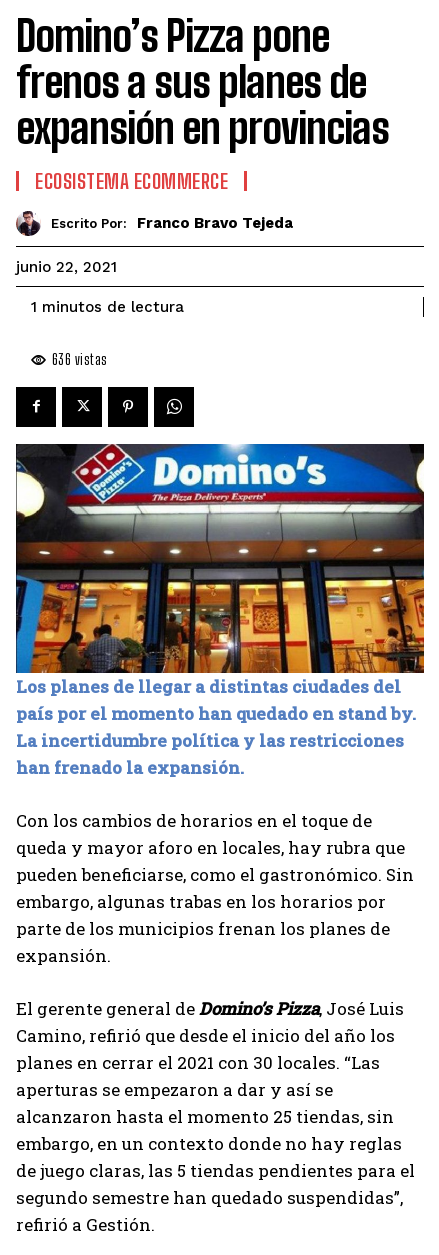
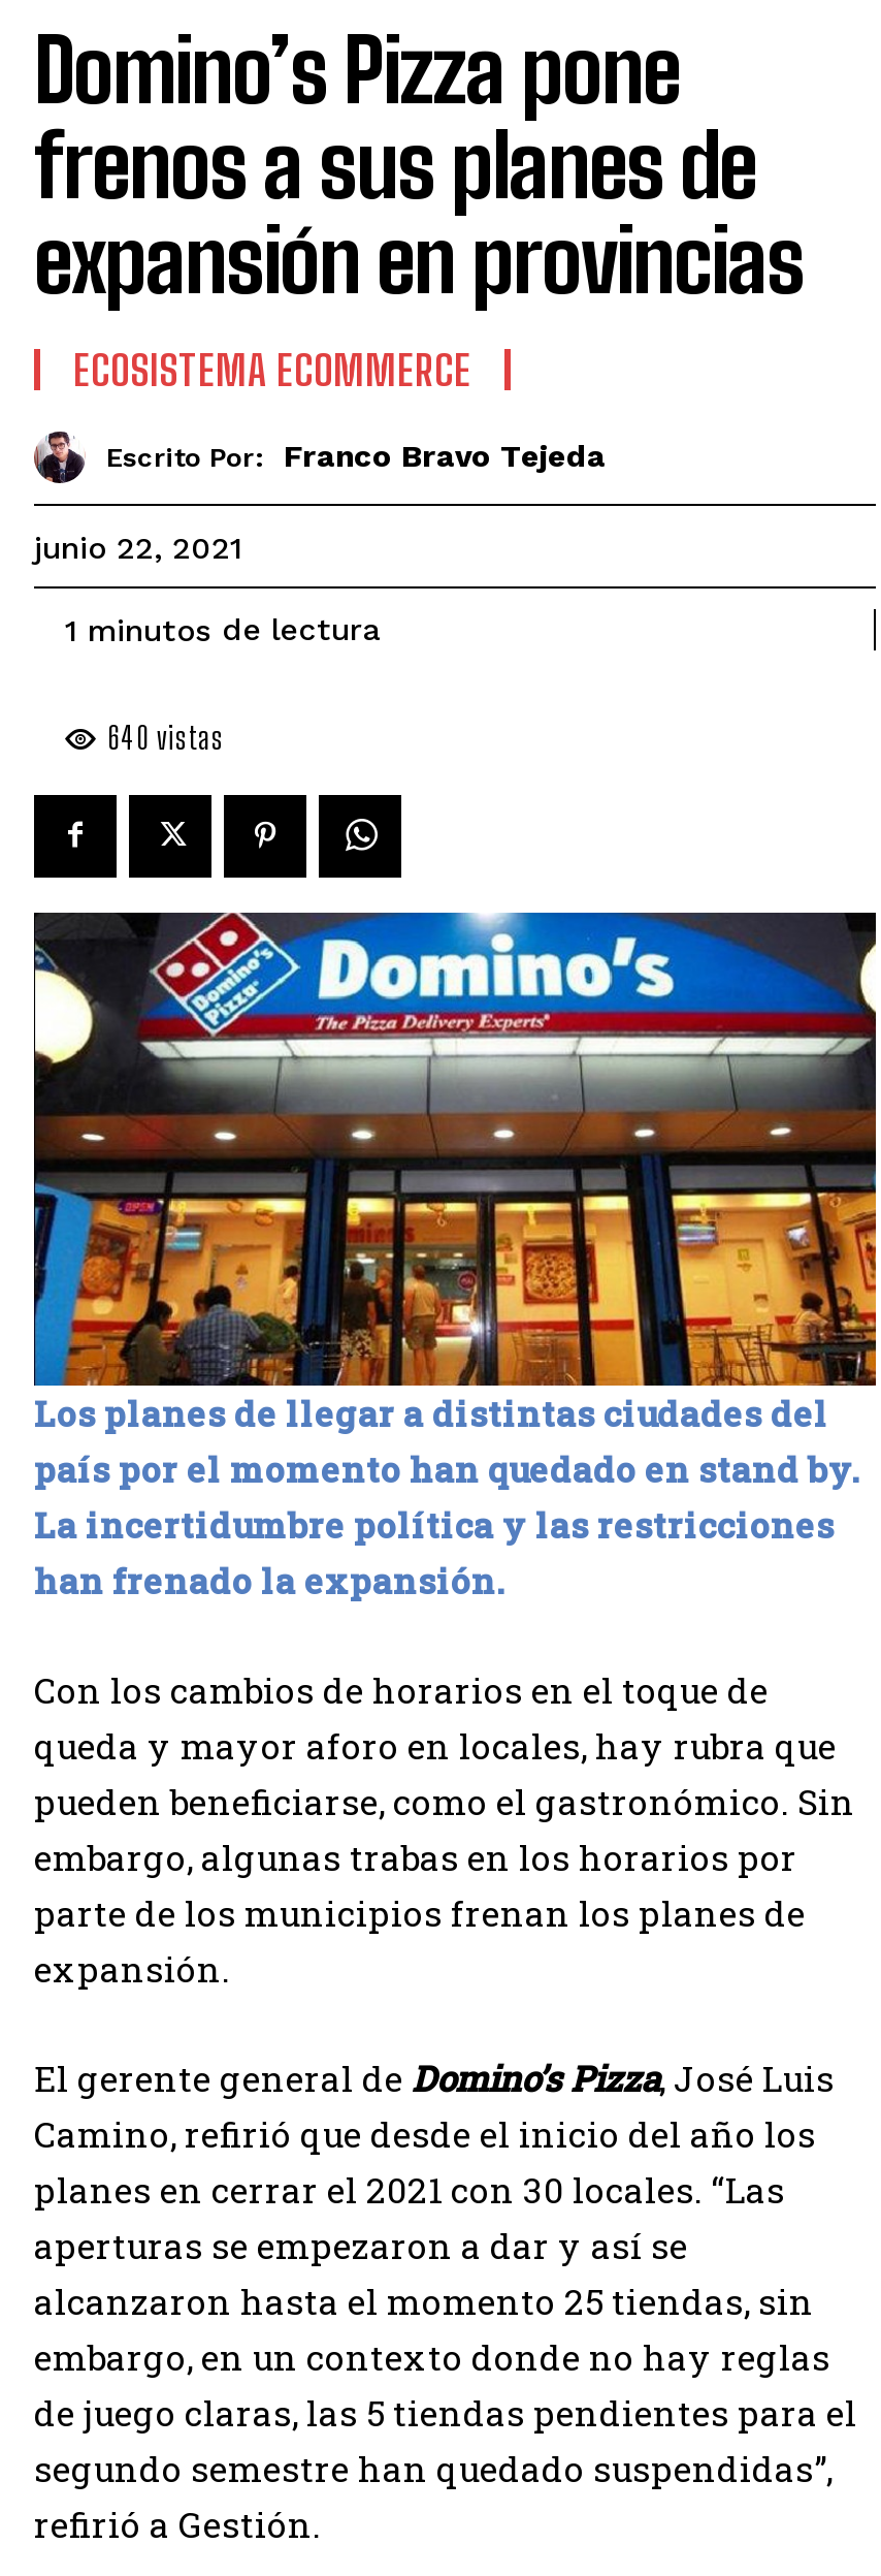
[51,350,107,368] 636 vistas -> [107,718,225,755] 640 vistas

